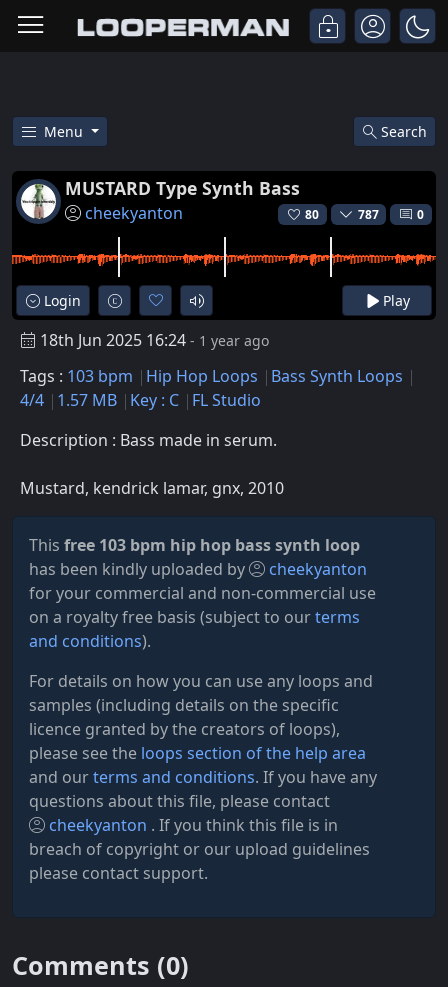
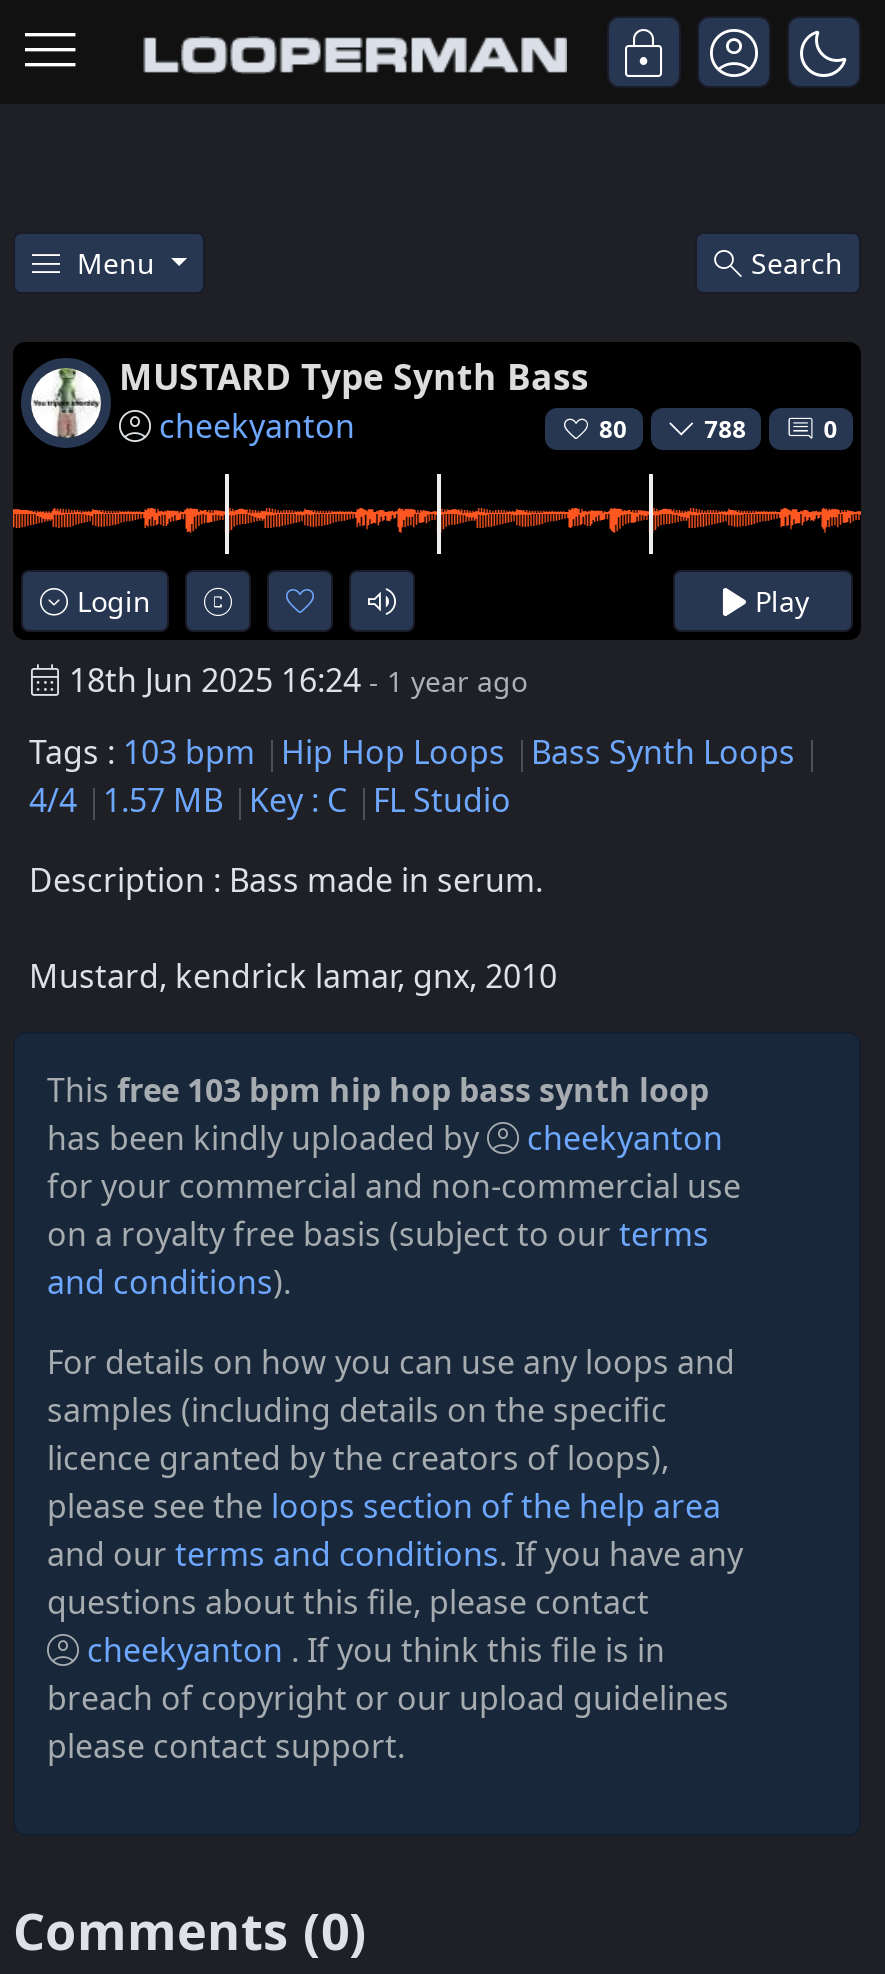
[358,206,379,223] 787 -> [704,412,746,446] 788

